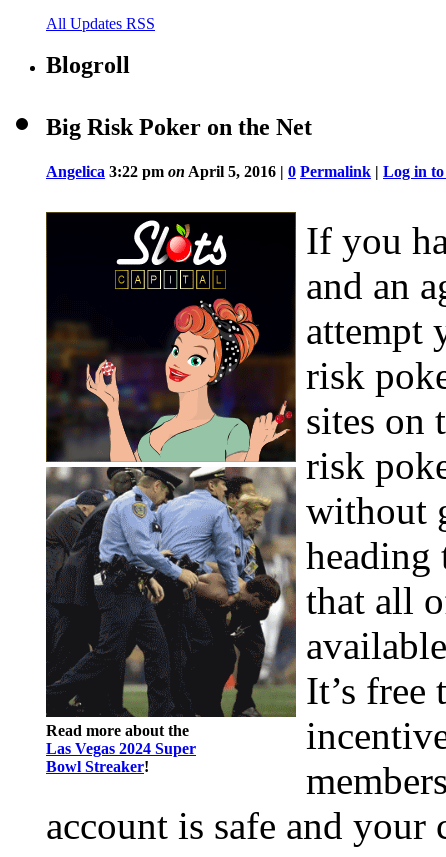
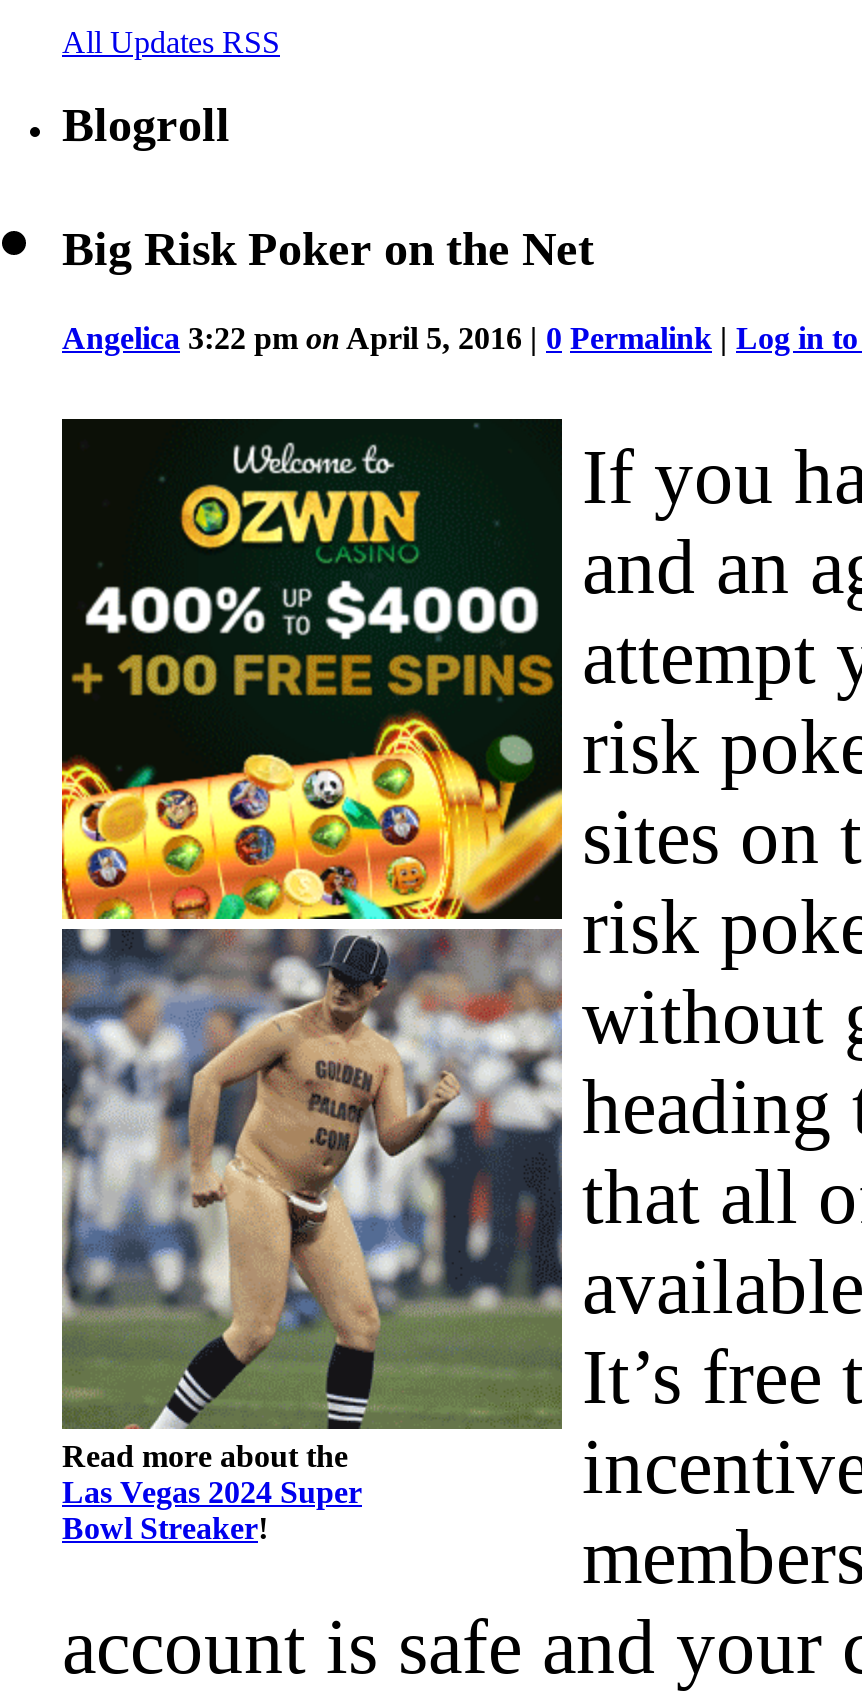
[45,212,297,718] [image] -> [60,419,564,1431] [image]

